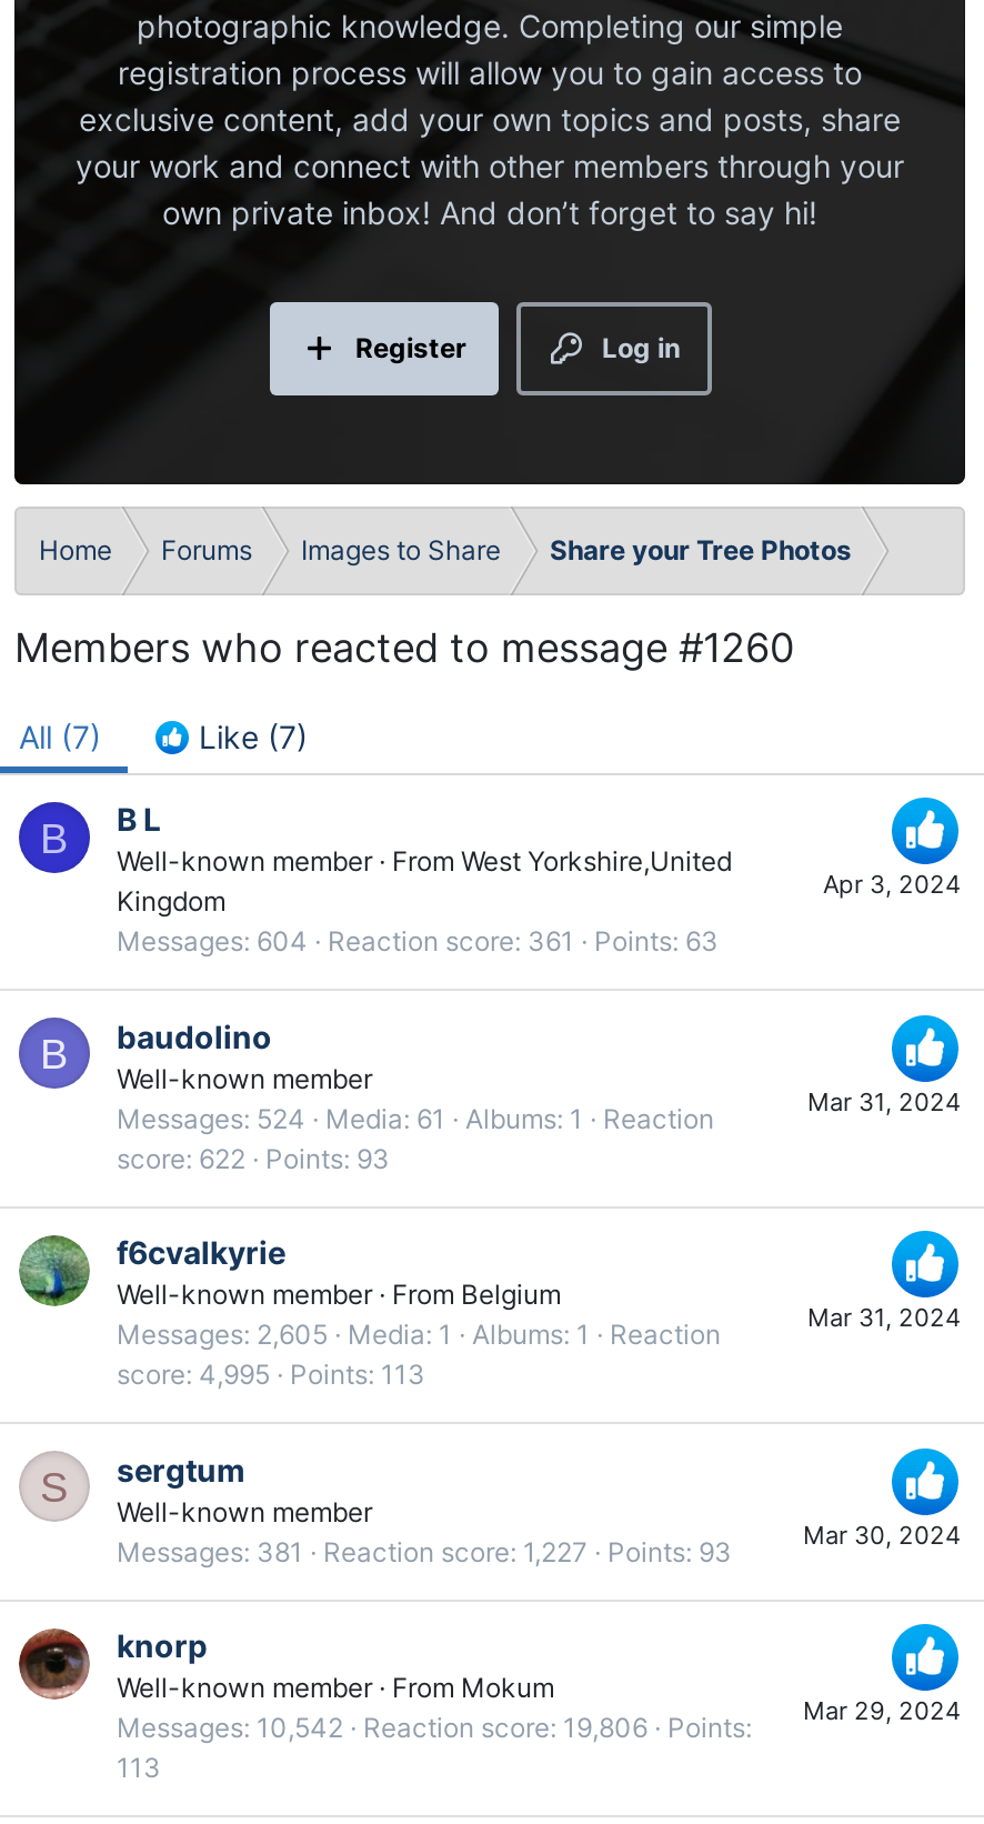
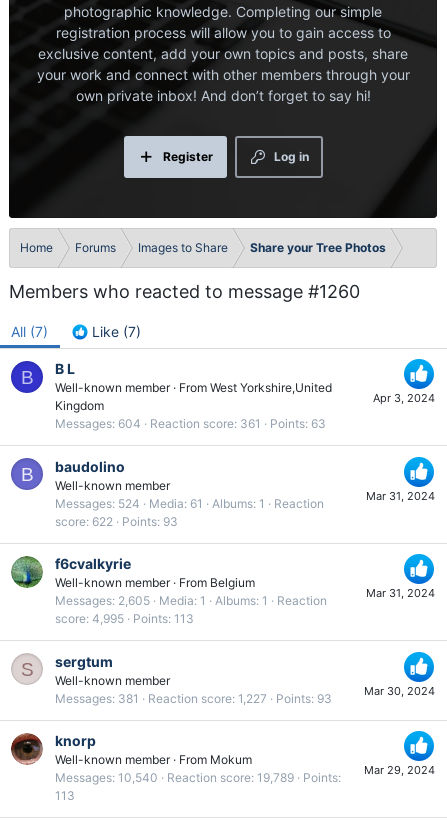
[117,1712,745,1745] Messages 10,542 Reaction score 19,806 Points -> [55,770,338,785] Messages 10,540 Reaction score 19,789 Points

